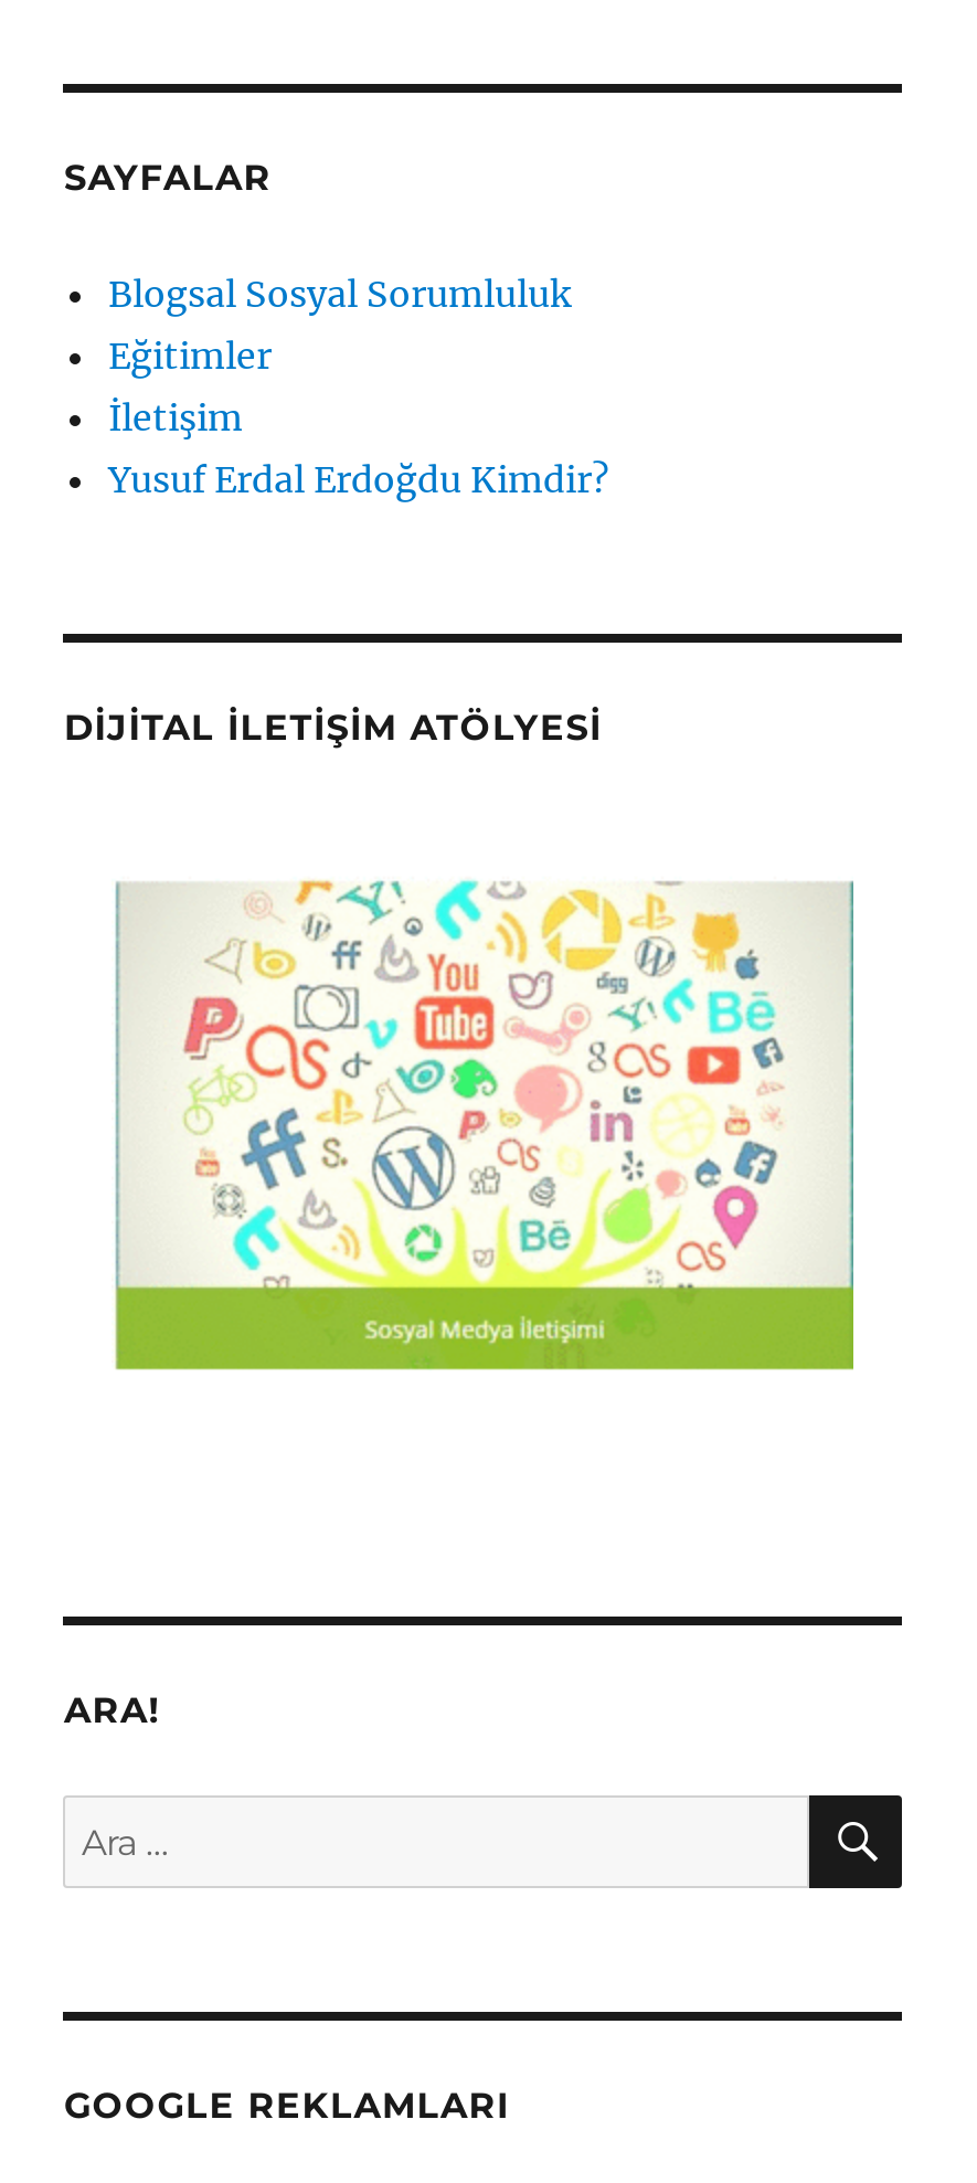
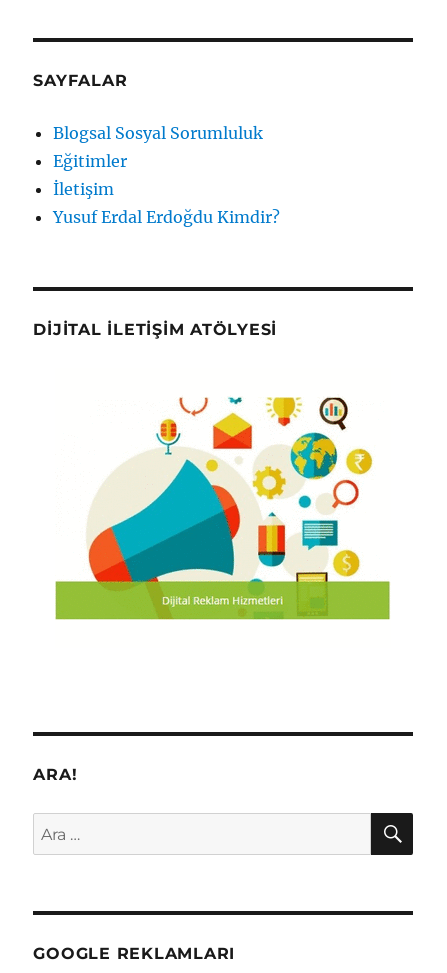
[114,877,856,1371] [image] -> [56,396,391,620] [image]

